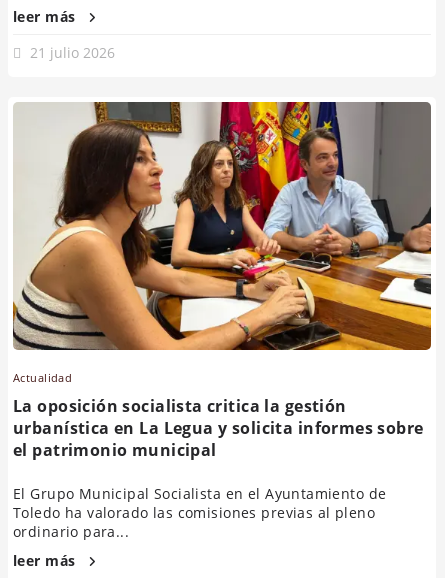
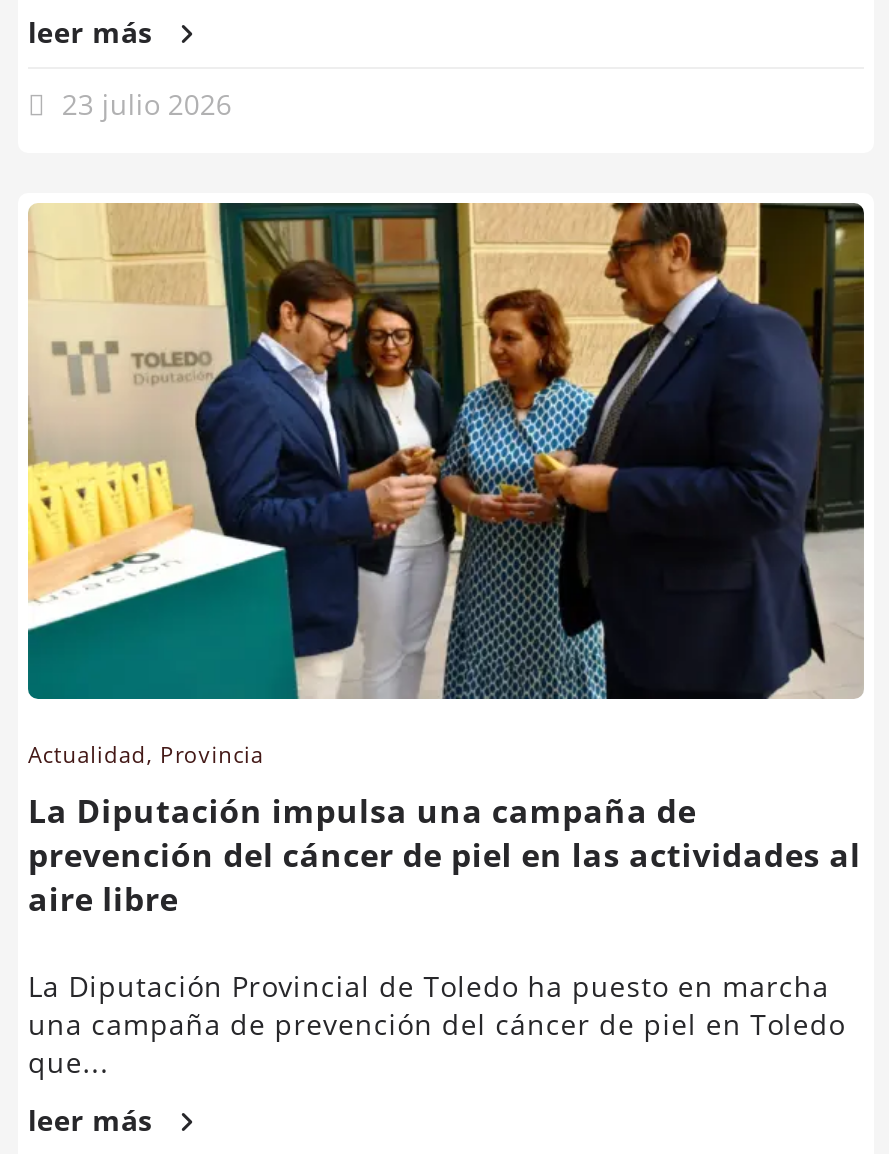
[30,42,115,61] 21 julio 2026 -> [62,84,232,122] 23 julio 2026
[12,101,432,385] [image] | Actualidad -> [26,201,866,769] [image] | Actualidad, Provincia
[13,395,424,461] La oposición socialista critica la gestión | urbanística en La Legua y solicita informes sobre | el patrimonio municipal -> [28,789,861,921] La Diputación impulsa una campaña de | prevención del cáncer de piel en las actividades al | aire libre
[13,484,386,541] El Grupo Municipal Socialista en el Ayuntamiento de | Toledo ha valorado las comisiones previas al pleno | ordinario para... -> [28,967,845,1081] La Diputación Provincial de Toledo ha puesto en marcha | una campaña de prevención del cáncer de piel en Toledo | que...

